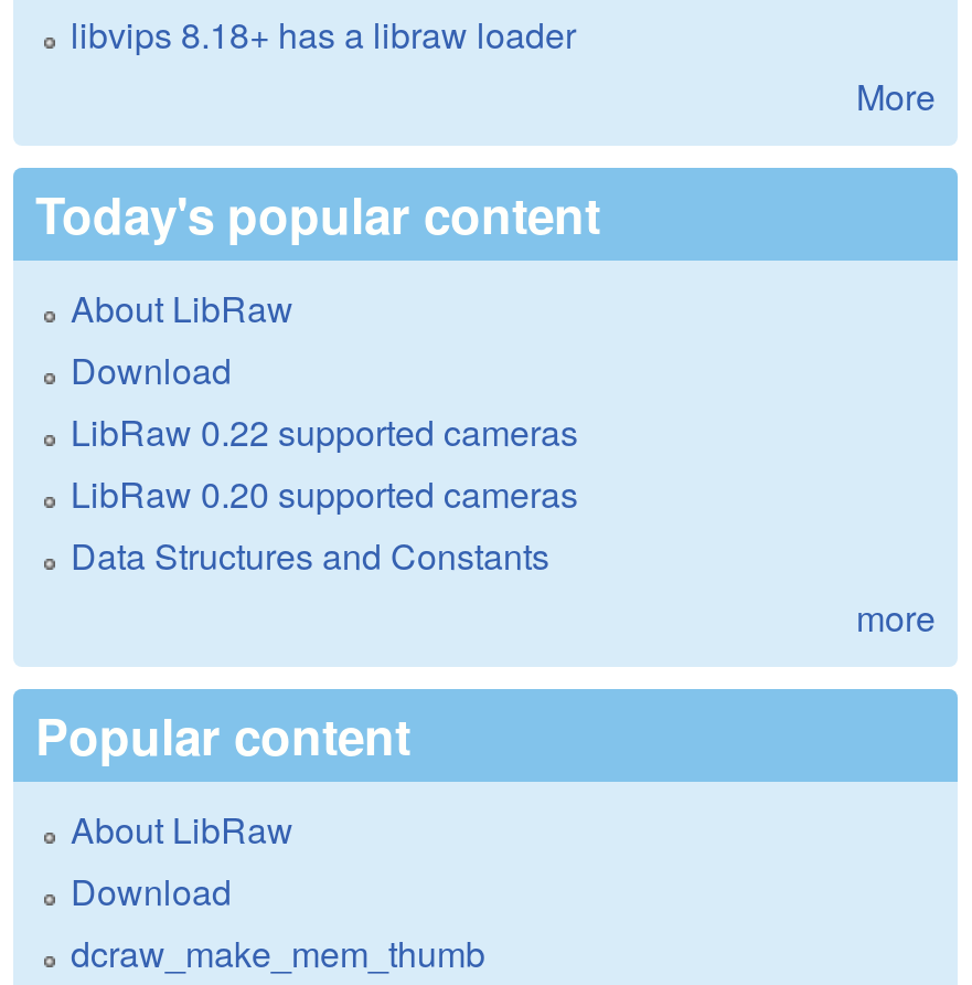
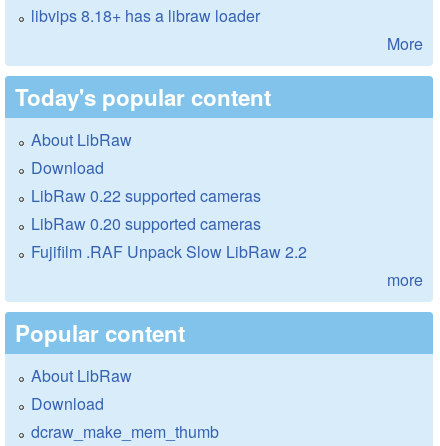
[71,529,549,580] Data Structures and Constants -> [31,240,307,263] Fujifilm .RAF Unpack Slow LibRaw 2.2

